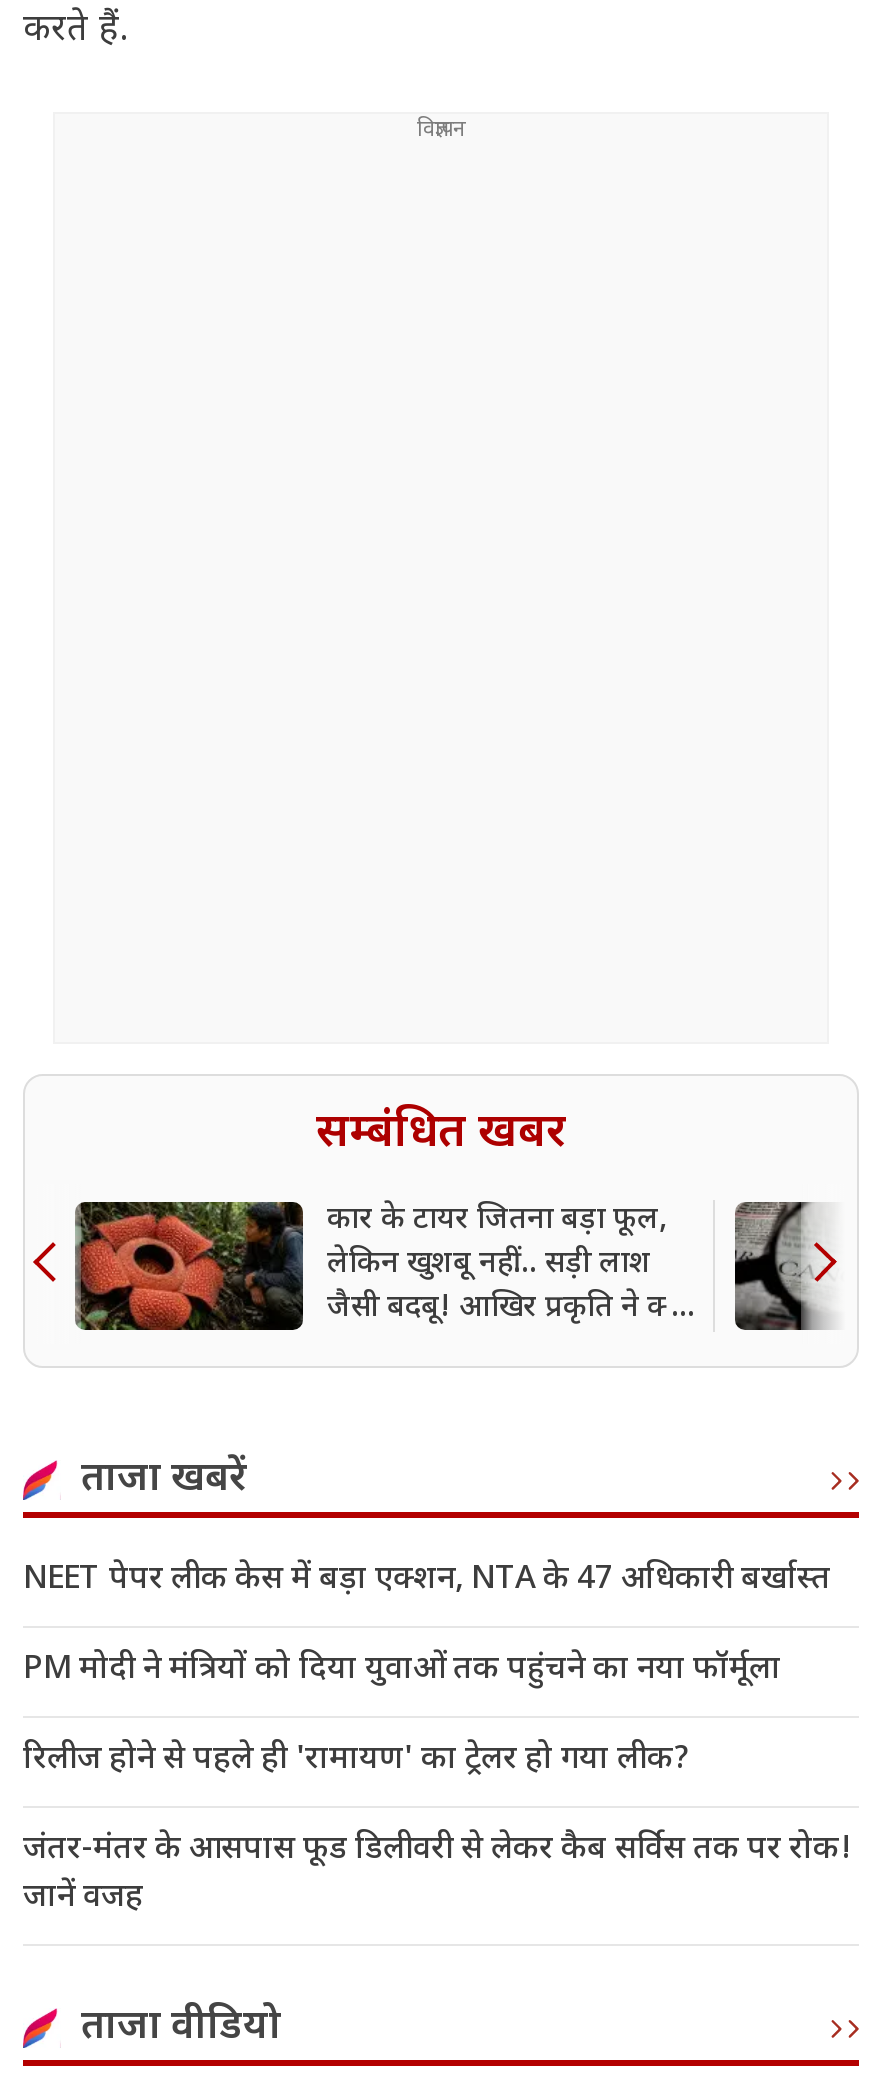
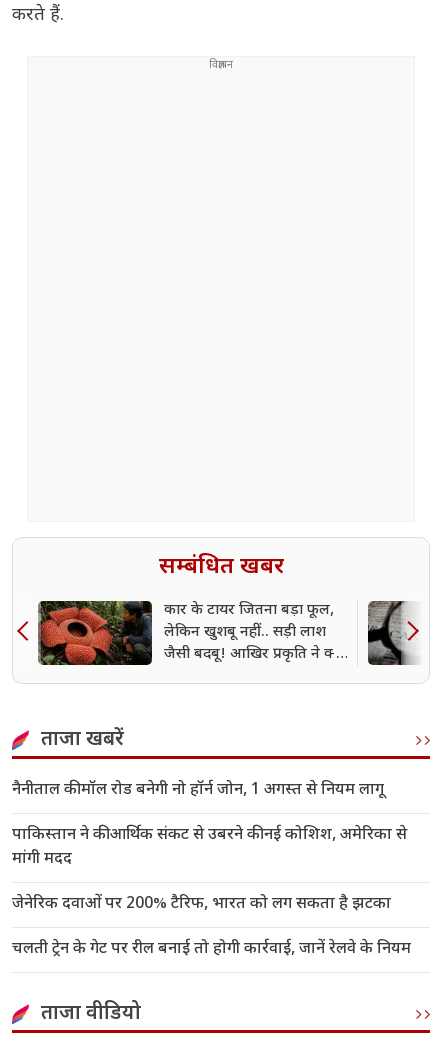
[23,1560,831,1602] NEET पेपर लीक केस में बड़ा एक्शन, NTA के 47 अधिकारी बर्खास्त -> [12,780,384,801] नैनीताल की मॉल रोड बनेगी नो हॉर्न जोन, 1 अगस्त से नियम लागू
[23,1650,781,1692] PM मोदी ने मंत्रियों को दिया युवाओं तक पहुंचने का नया फॉर्मूला -> [12,825,407,870] पाकिस्तान ने की आर्थिक संकट से उबरने की नई कोशिश, अमेरिका से | मांगी मदद
[23,1740,691,1782] रिलीज होने से पहले ही 'रामायण' का ट्रेलर हो गया लीक? -> [12,894,391,915] जेनेरिक दवाओं पर 200% टैरिफ, भारत को लग सकता है झटका
[23,1830,851,1920] जंतर-मंतर के आसपास फूड डिलीवरी से लेकर कैब सर्विस तक पर रोक! | जानें वजह -> [12,939,411,960] चलती ट्रेन के गेट पर रील बनाई तो होगी कार्रवाई, जानें रेलवे के नियम

